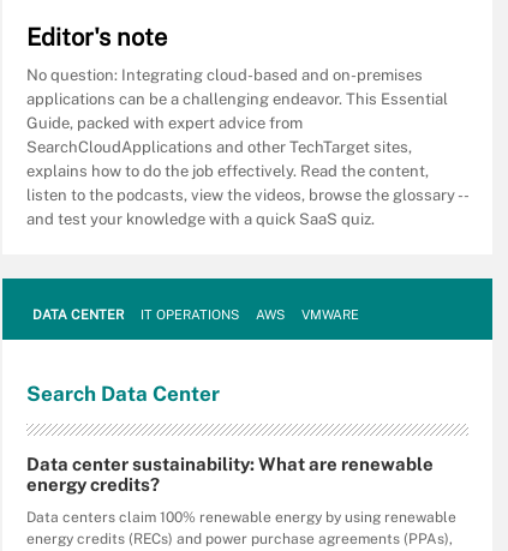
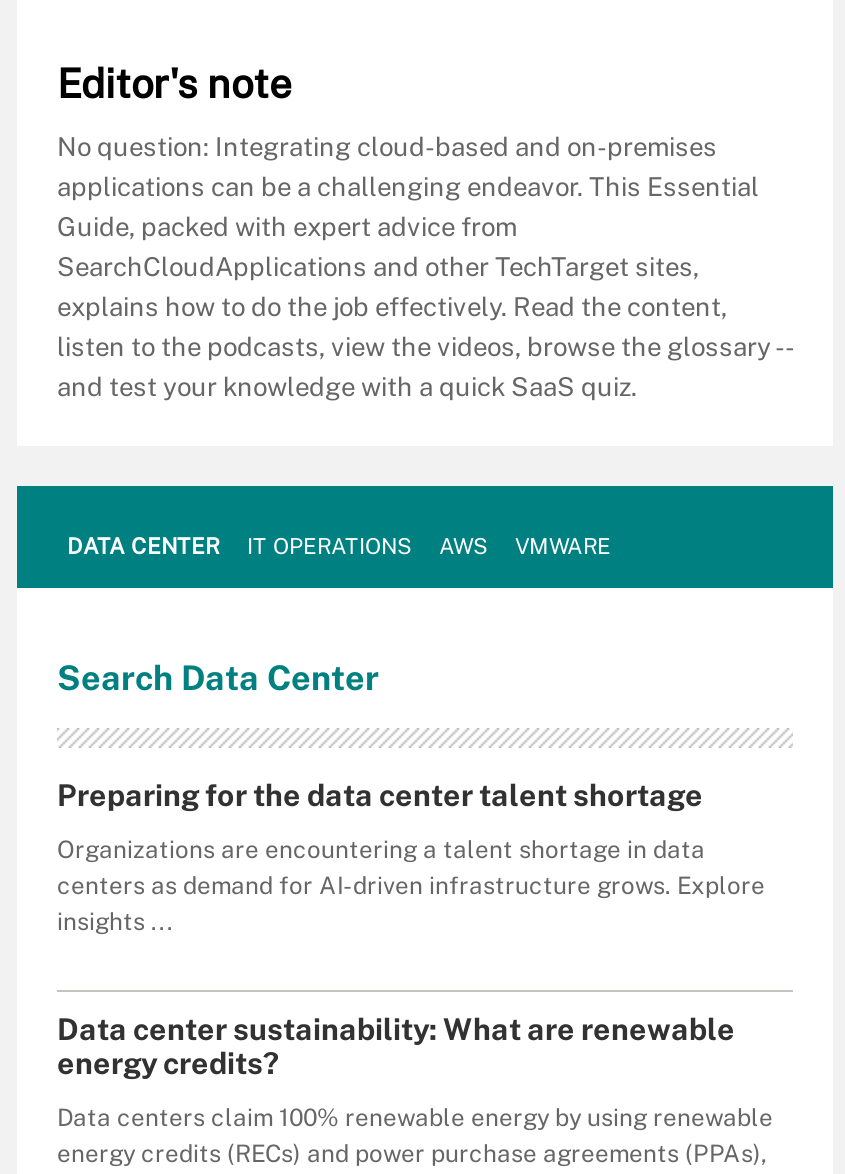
none -> [57,778,765,936] Preparing for the data center talent shortage | Organizations are encountering a talent shortage in data | centers as demand for AI-driven infrastructure grows. Explore | insights ...

